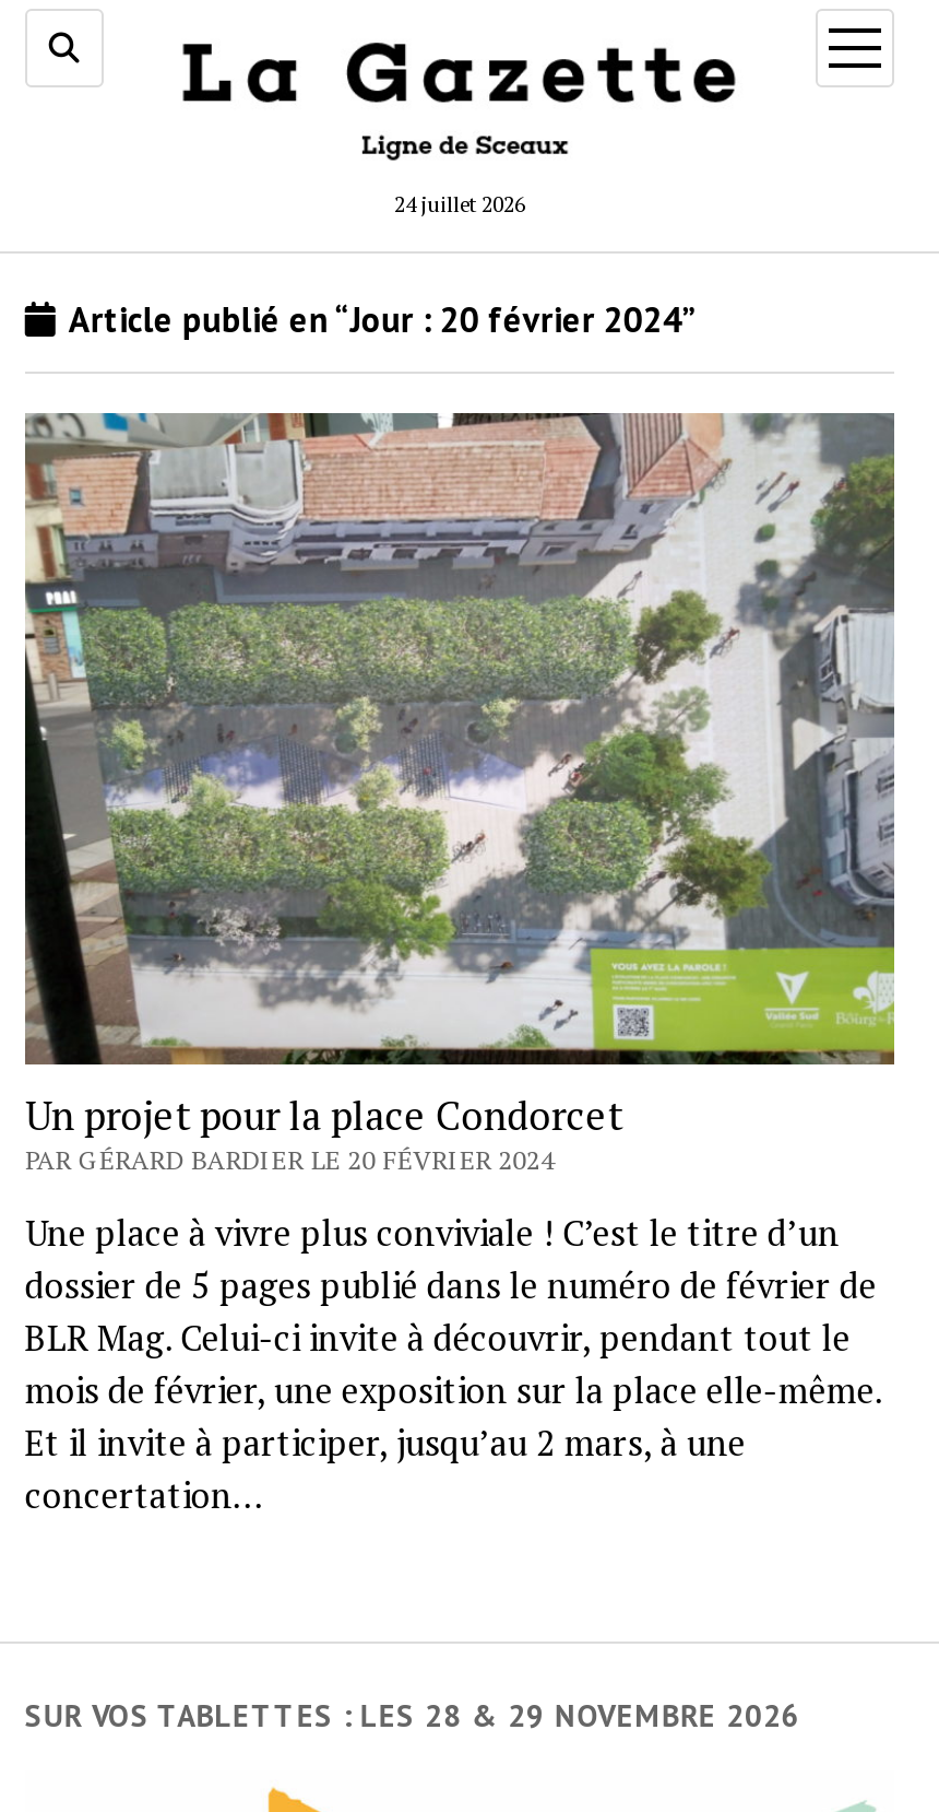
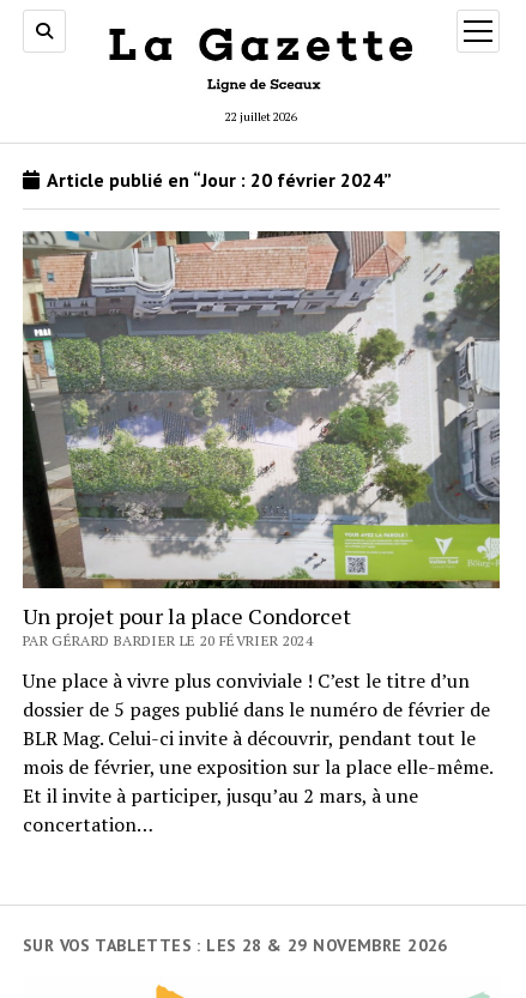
[394,190,525,218] 24 juillet 2026 -> [225,109,297,124] 22 juillet 2026

